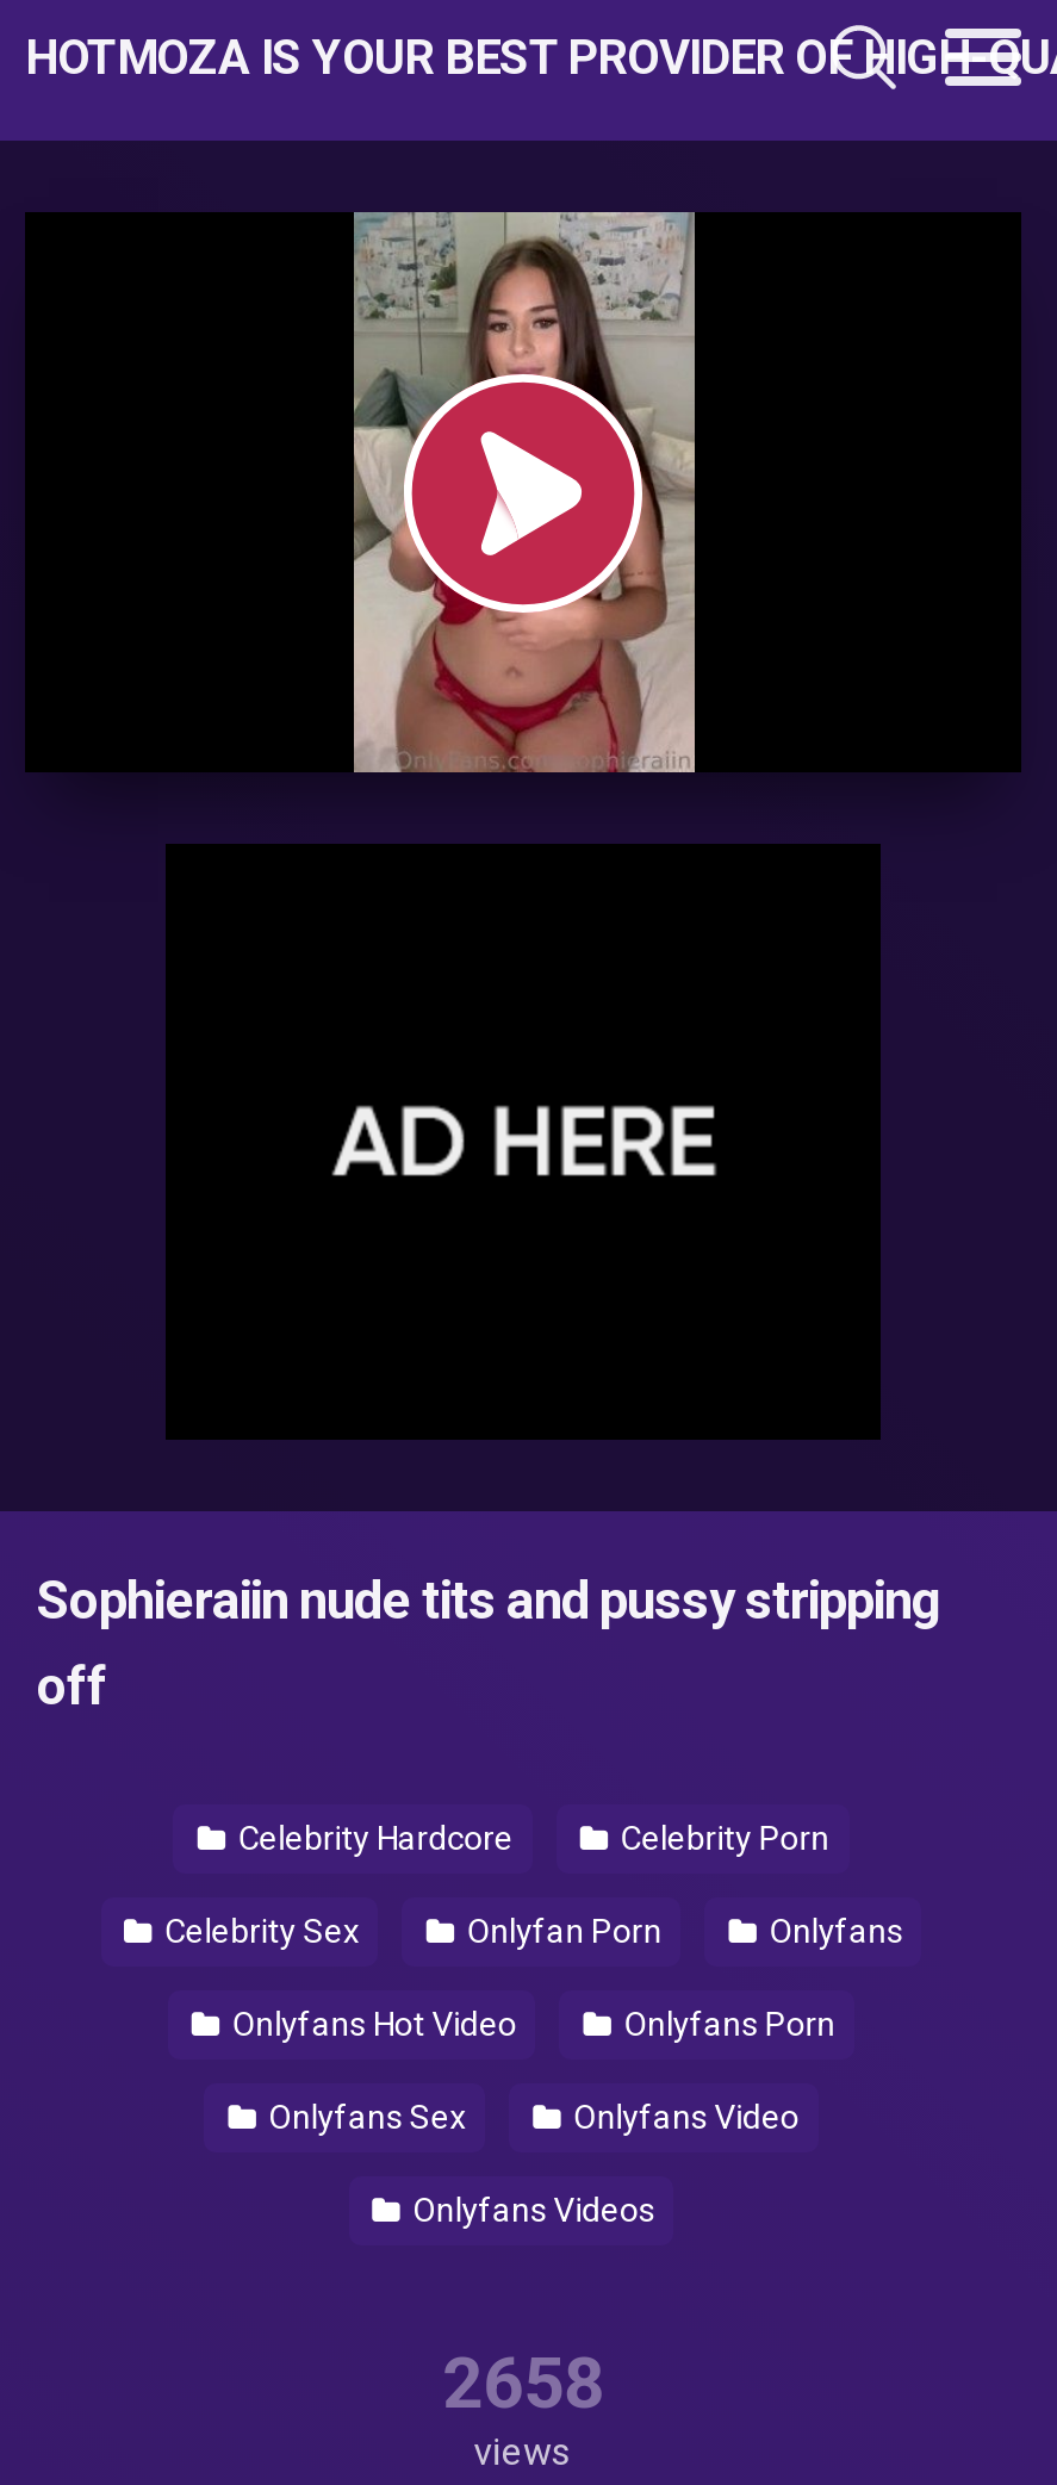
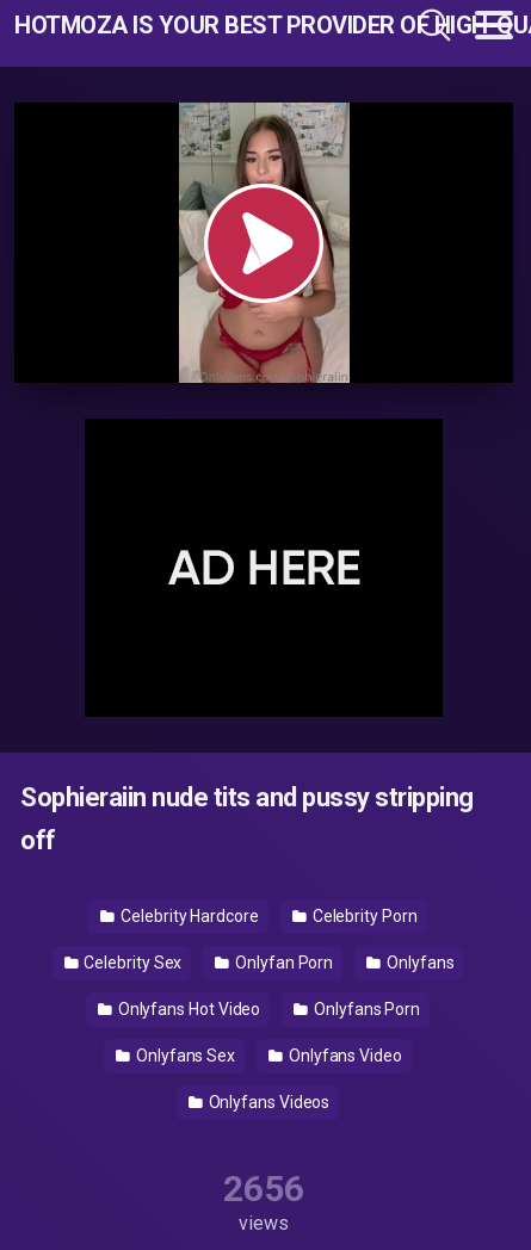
[443,2341,604,2424] 2658 -> [223,1168,304,1210] 2656

